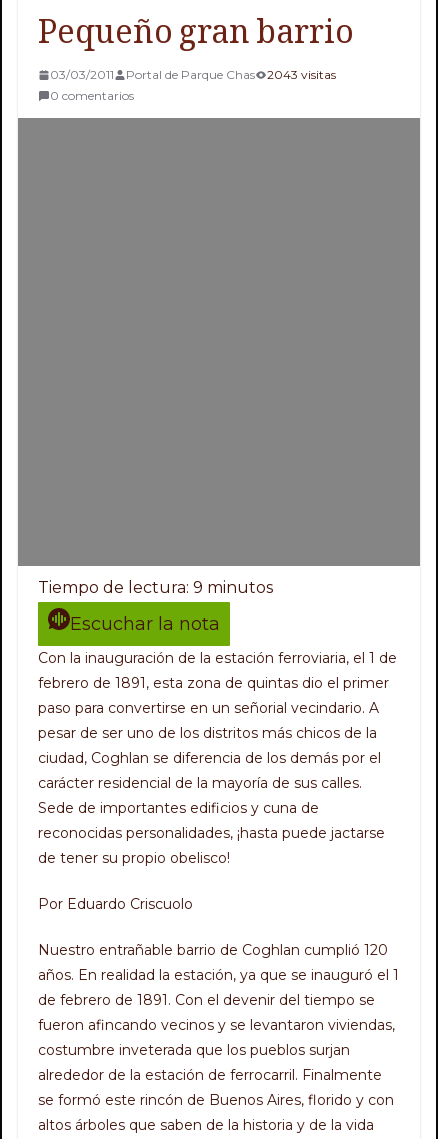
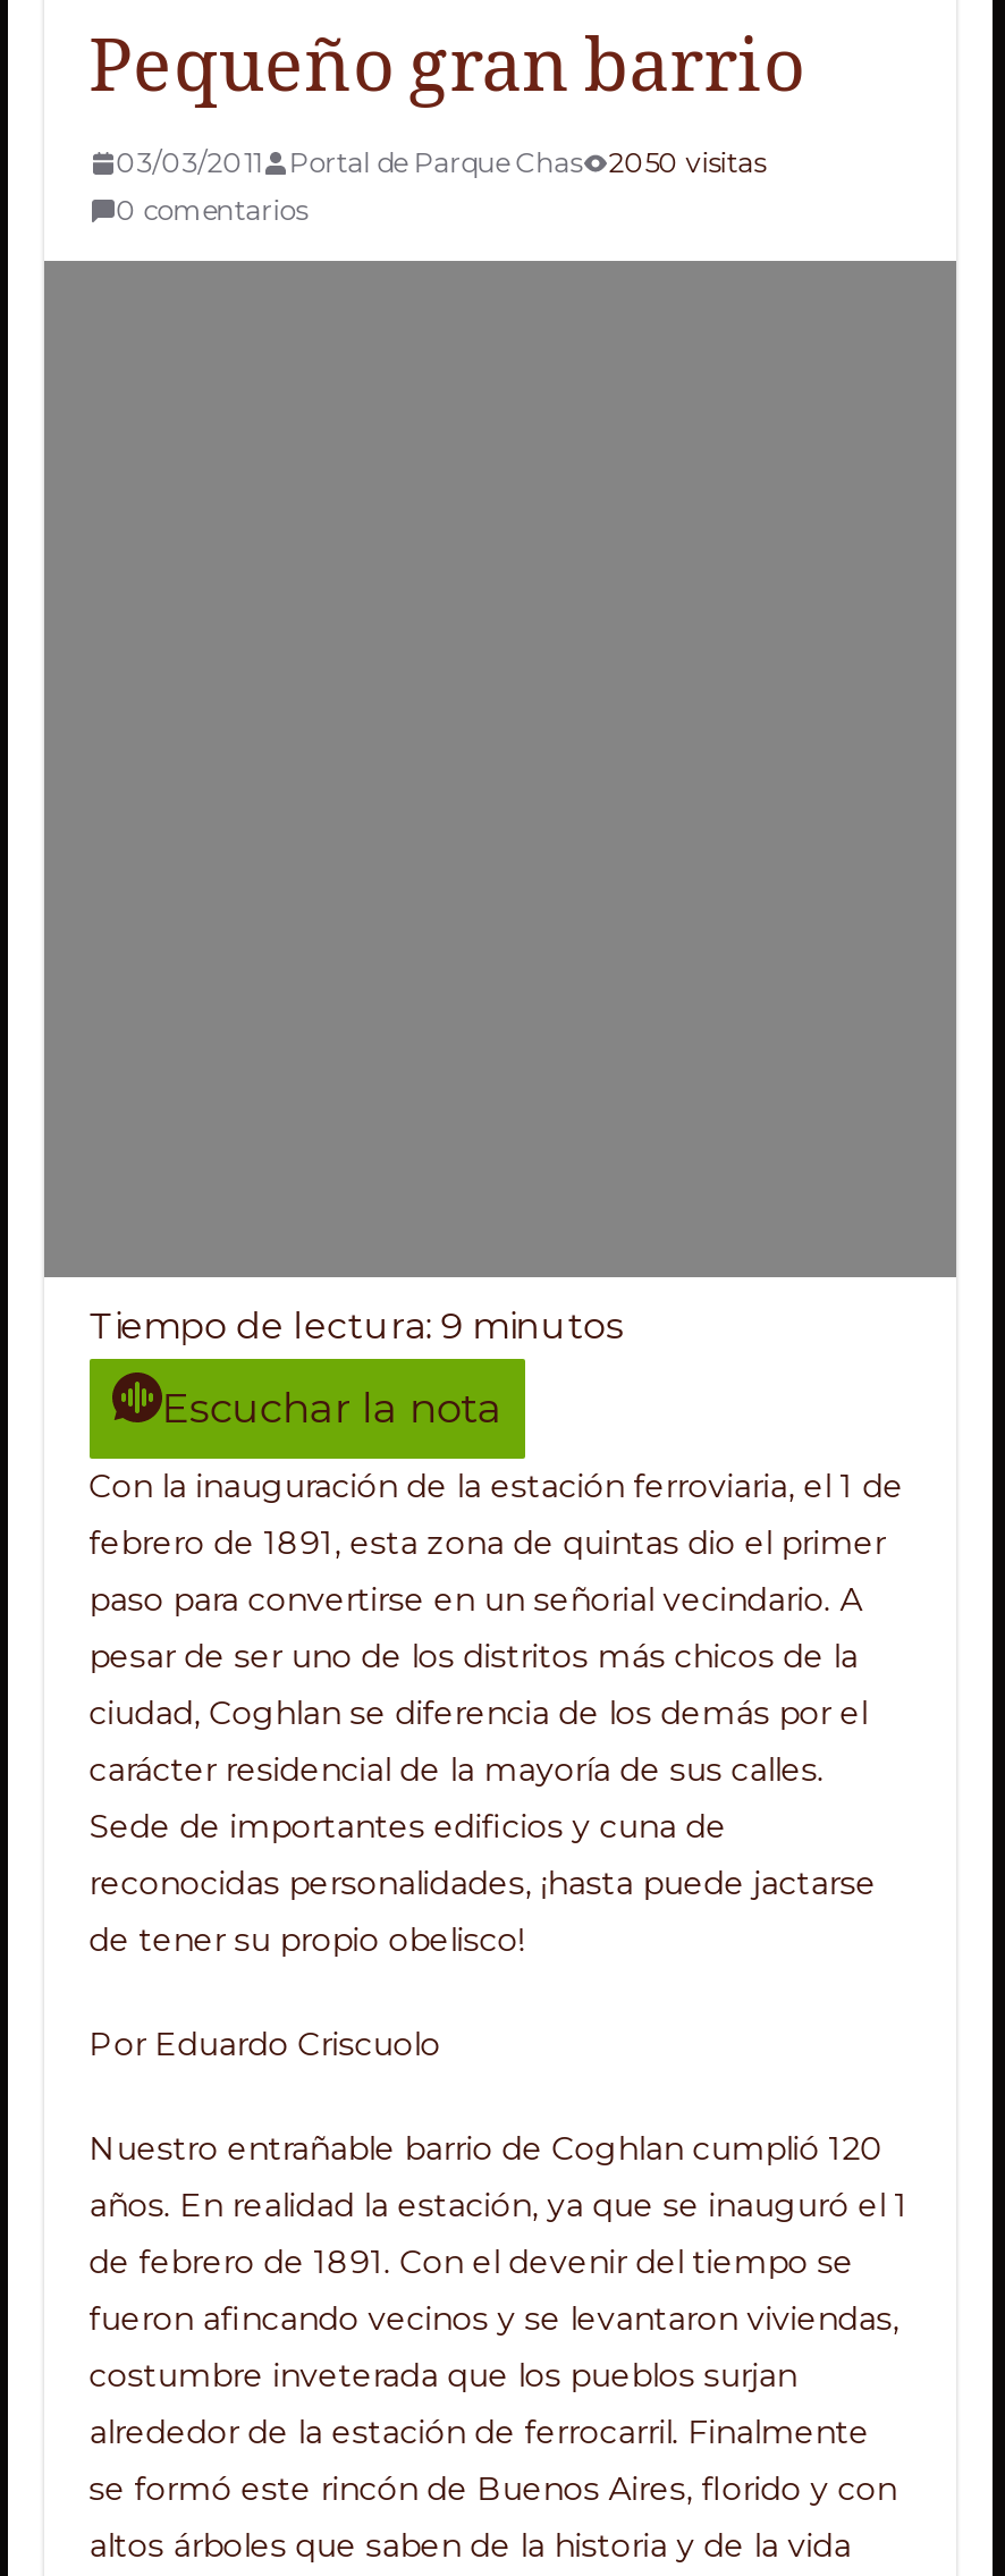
[50,67,336,82] 03/03/2011 Portal de Parque Chas 2043 visitas -> [116,145,765,179] 03/03/2011 Portal de Parque Chas 2050 visitas

